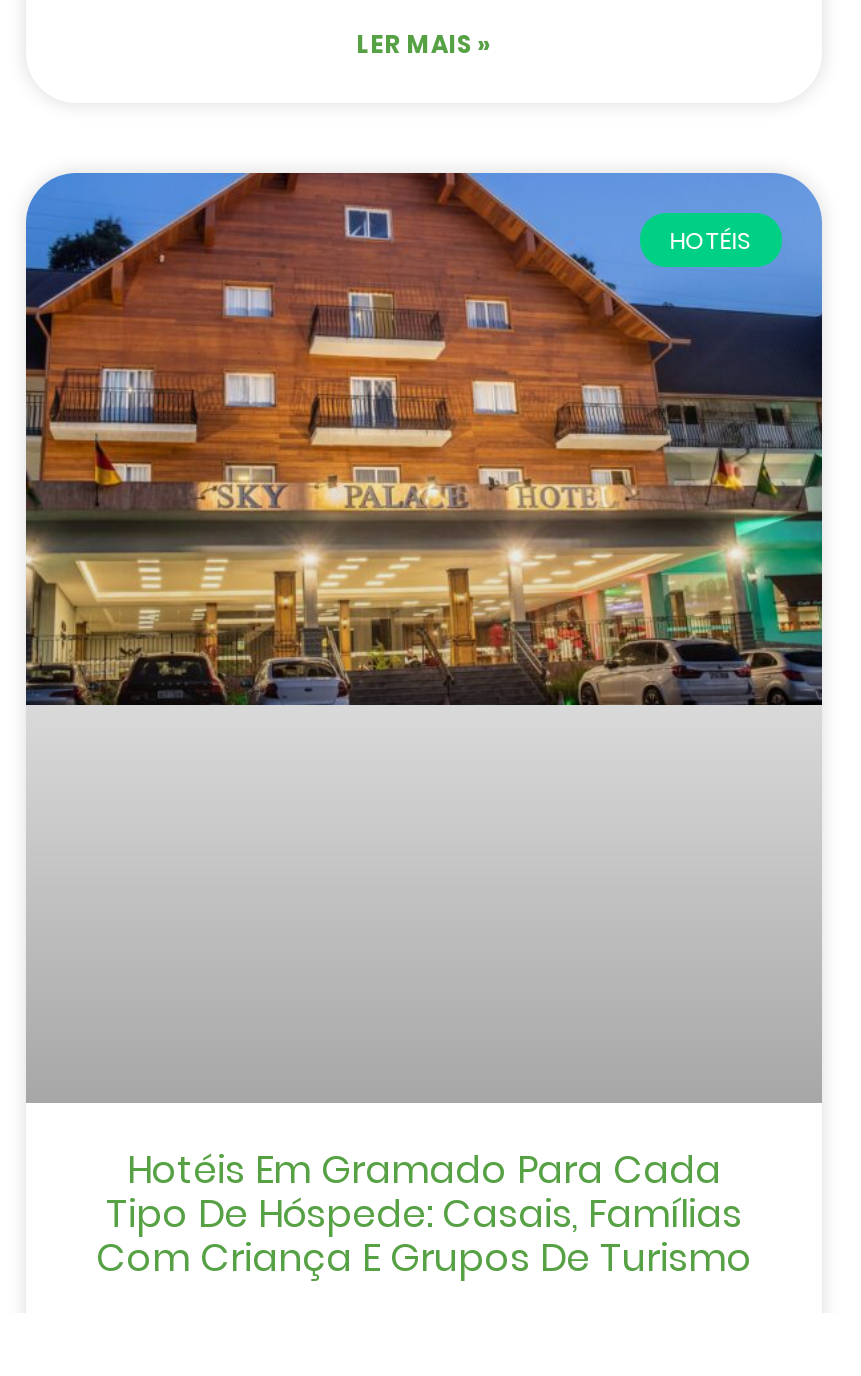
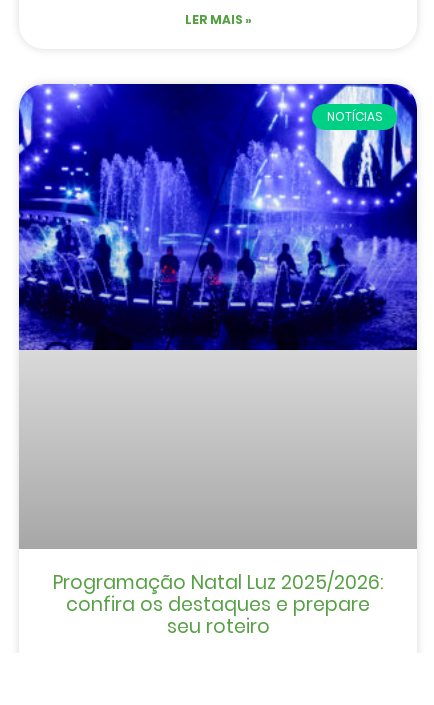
[24,171,824,707] [image] | HOTÉIS -> [18,83,418,351] [image] | NOTÍCIAS
[96,1144,752,1286] Hotéis Em Gramado Para Cada | Tipo De Hóspede: Casais, Famílias | Com Criança E Grupos De Turismo -> [53,569,383,640] Programação Natal Luz 2025/2026: | confira os destaques e prepare | seu roteiro

